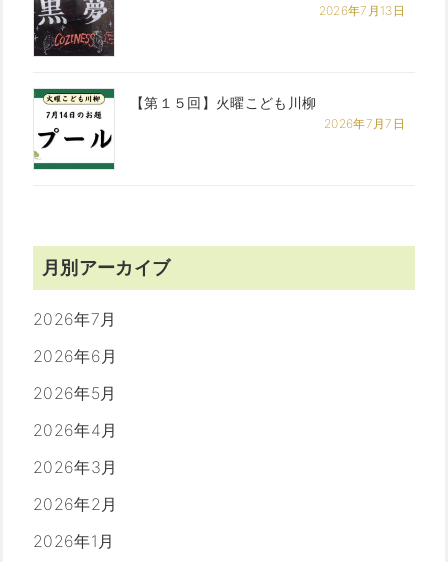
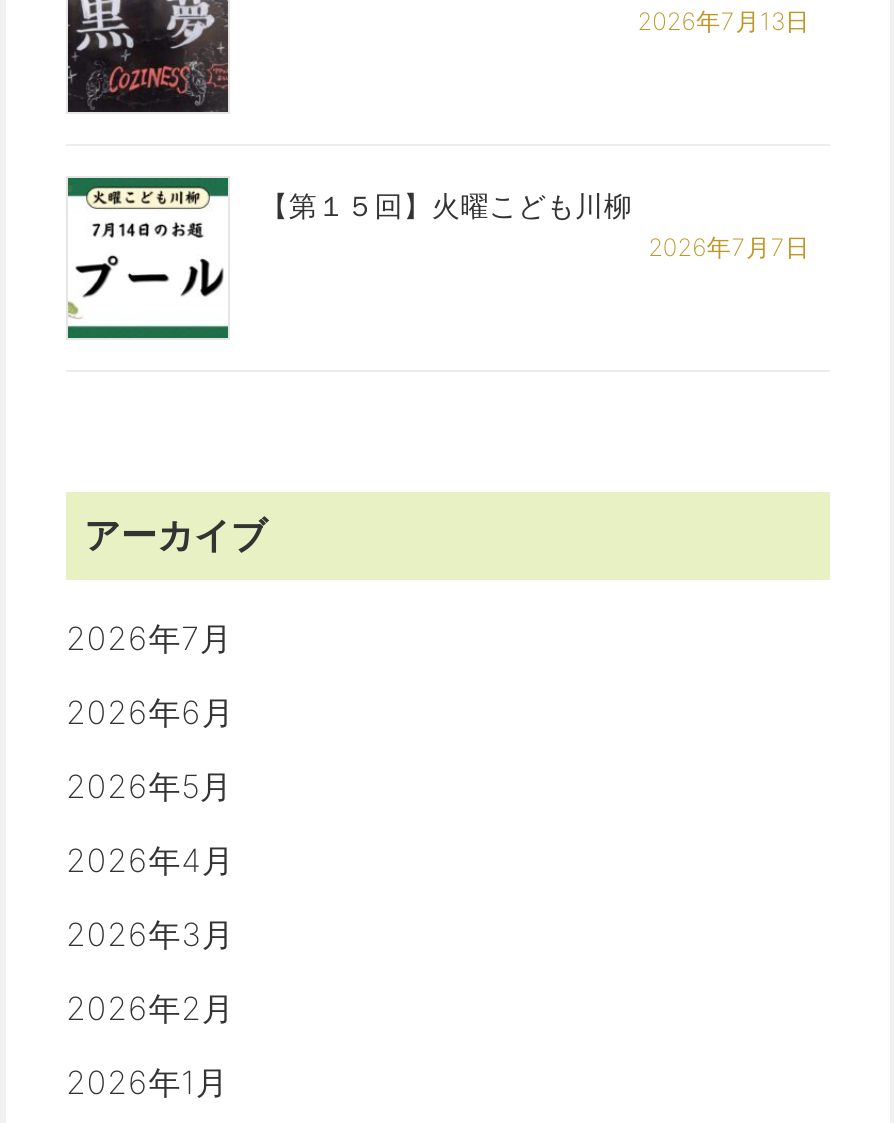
[42,257,170,278] 月別アーカイブ -> [84,514,267,556] アーカイブ

